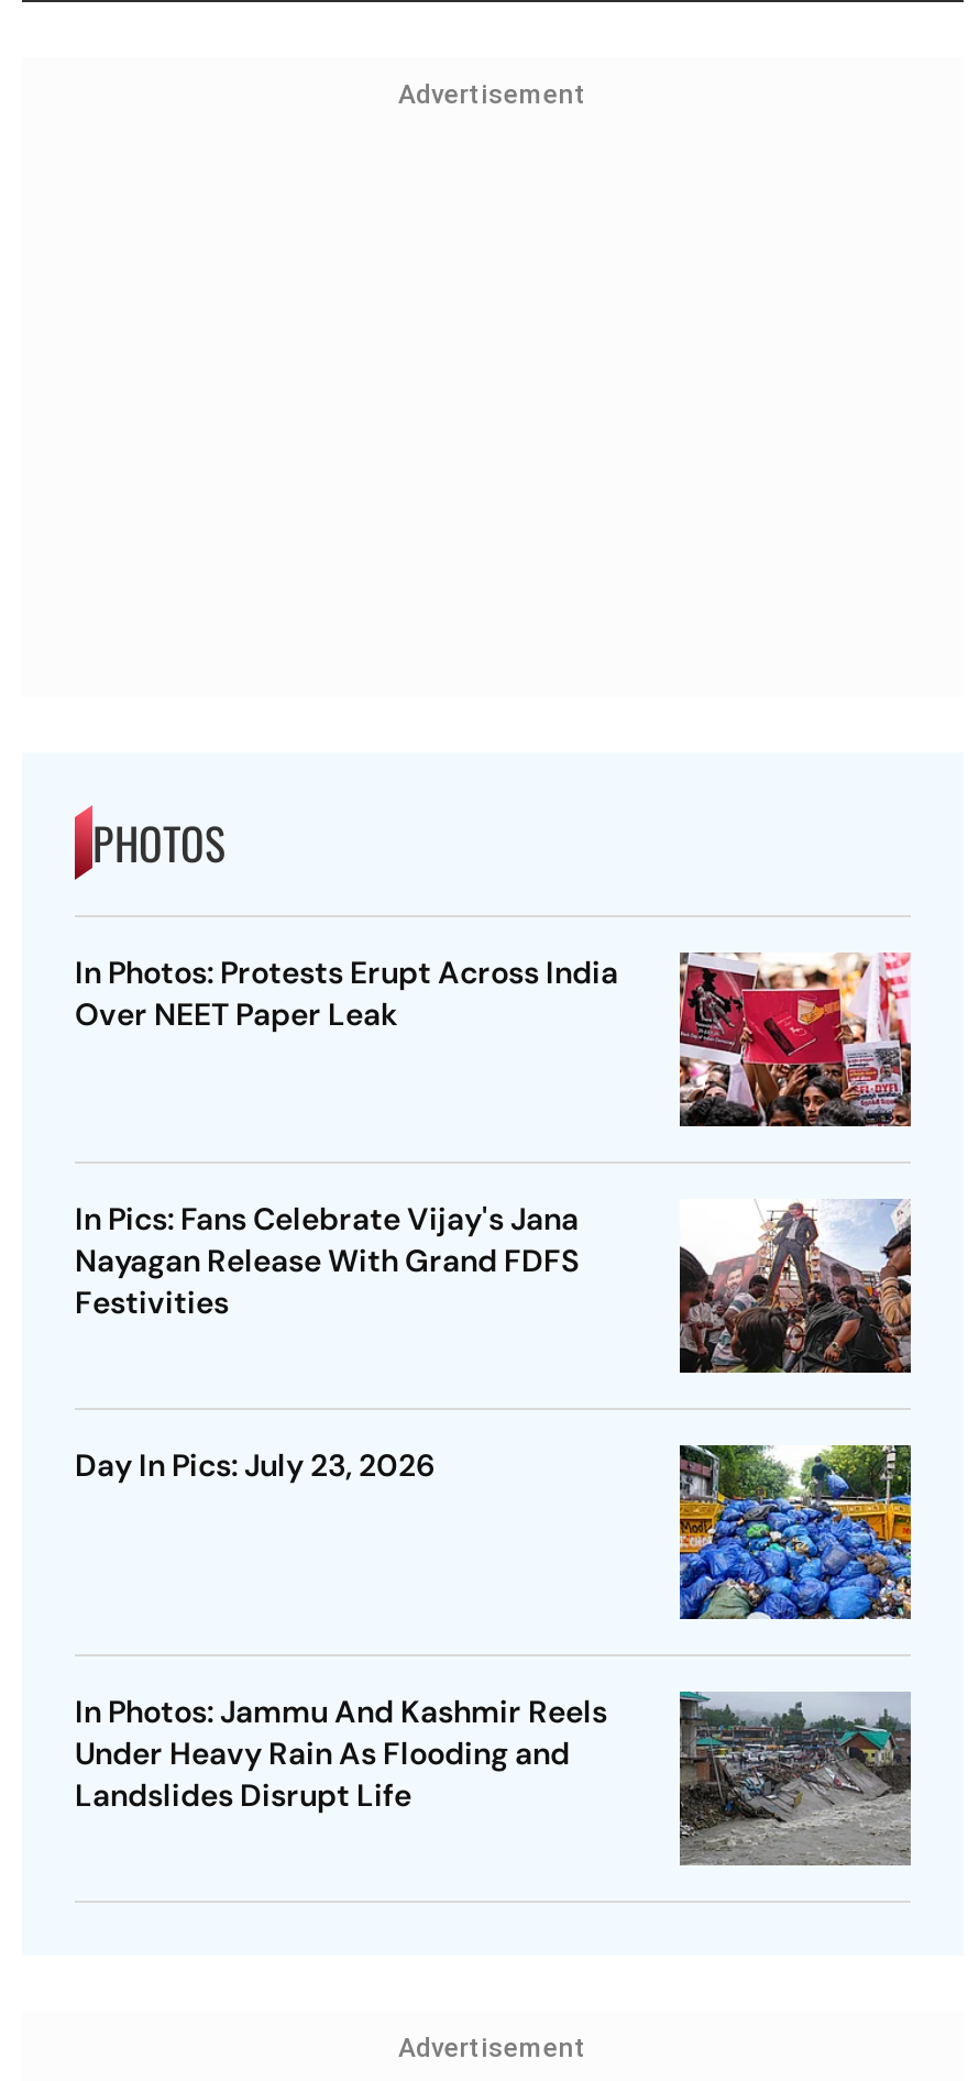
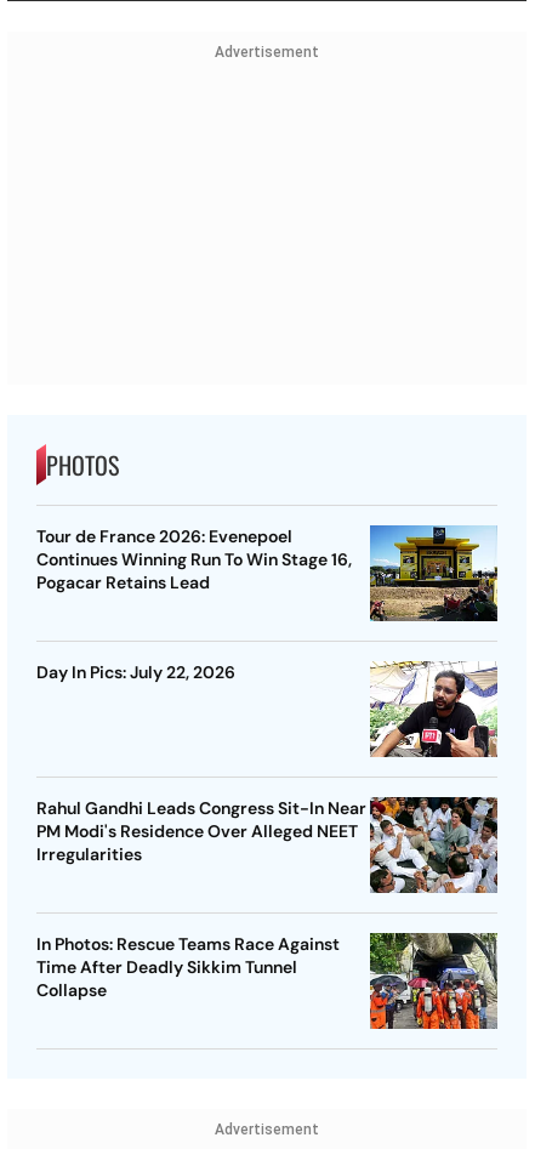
[75,950,913,1128] [image] | In Photos: Protests Erupt Across India | Over NEET Paper Leak -> [36,524,499,622] [image] | Tour de France 2026: Evenepoel | Continues Winning Run To Win Stage 16, | Pogacar Retains Lead
[75,1198,579,1322] In Pics: Fans Celebrate Vijay's Jana | Nayagan Release With Grand FDFS | Festivities -> [36,661,235,683] Day In Pics: July 22, 2026
[678,1199,913,1375] [image] -> [369,660,499,758] [image]
[75,1445,436,1484] Day In Pics: July 23, 2026 -> [36,797,366,865] Rahul Gandhi Leads Congress Sit-In Near | PM Modi's Residence Over Alleged NEET | Irregularities
[678,1443,913,1621] [image] -> [369,796,499,894] [image]
[75,1689,911,1868] [image] | In Photos: Jammu And Kashmir Reels | Under Heavy Rain As Flooding and | Landslides Disrupt Life -> [36,932,497,1030] [image] | In Photos: Rescue Teams Race Against | Time After Deadly Sikkim Tunnel | Collapse

